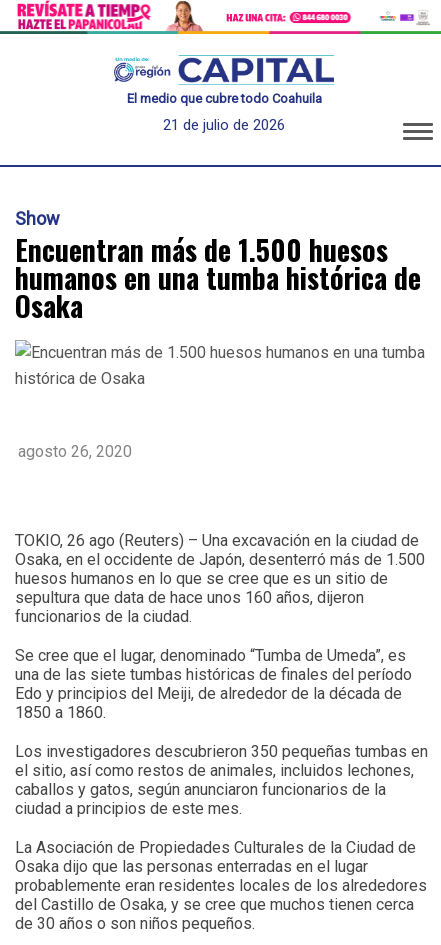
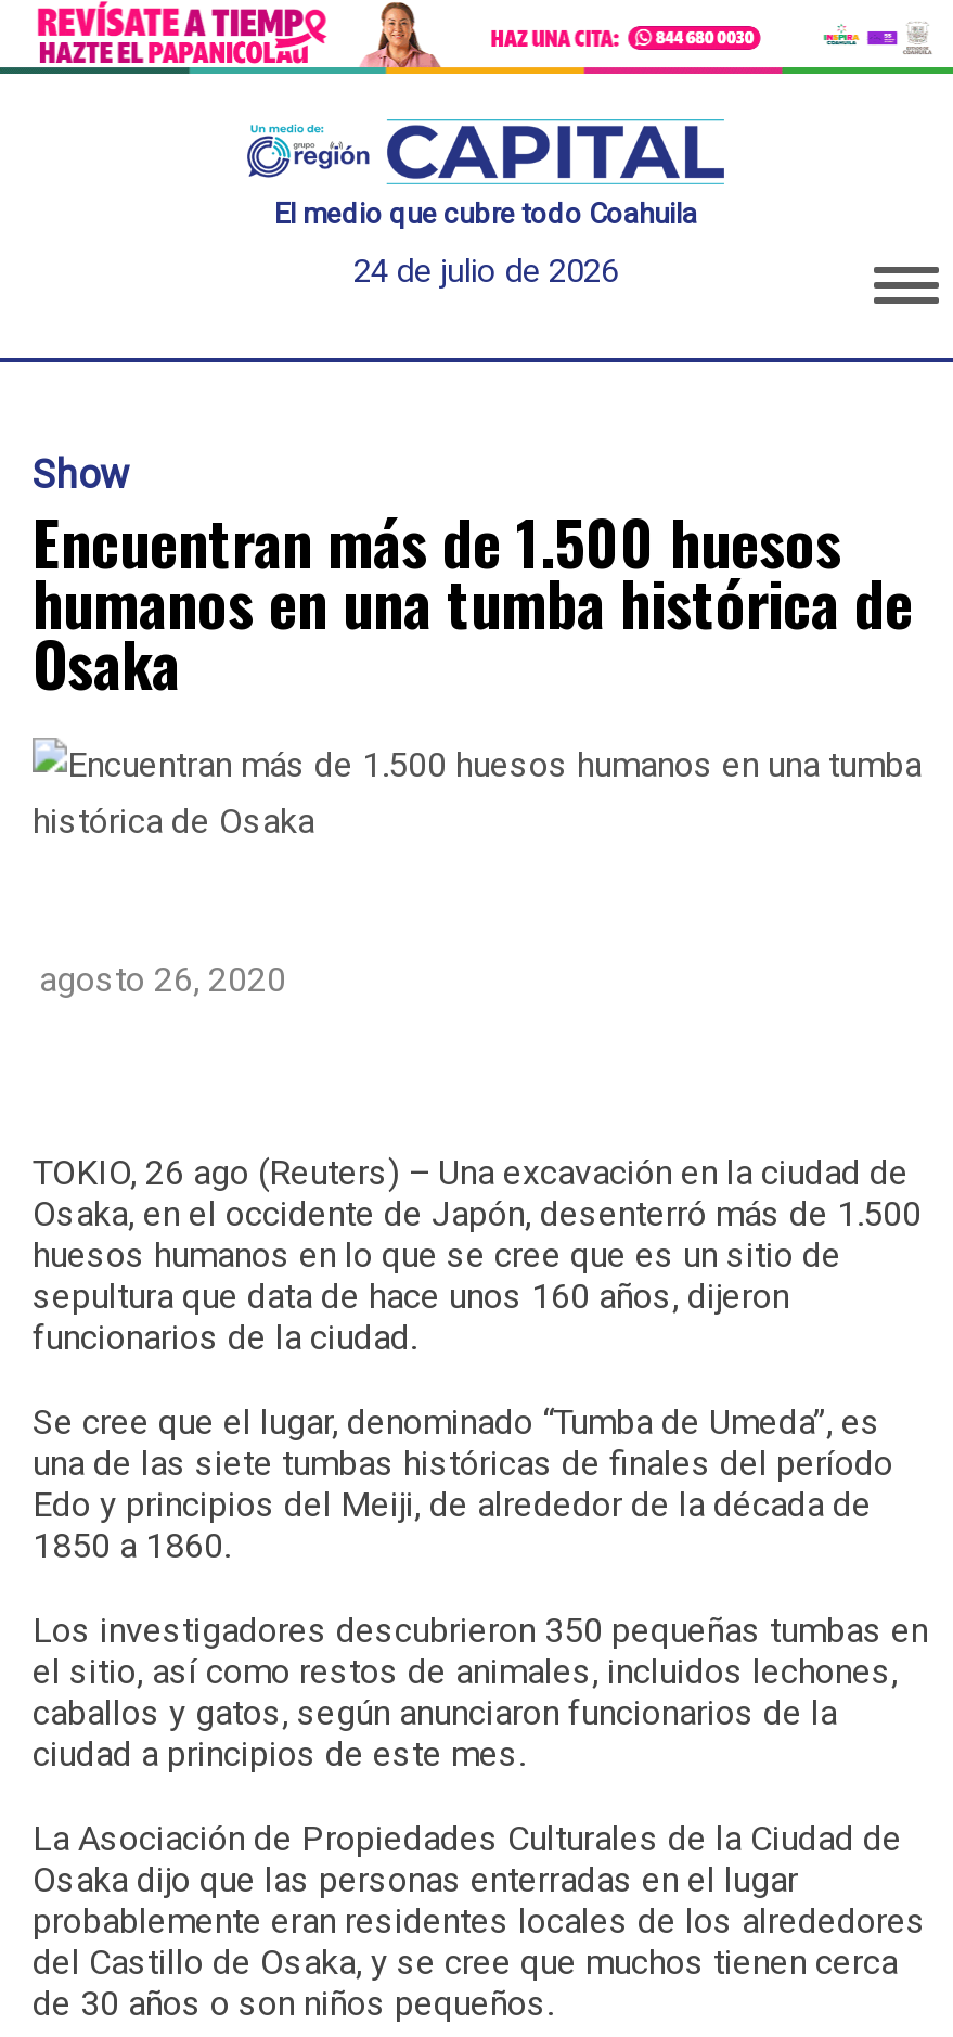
[163,116,285,134] 21 de julio de 2026 -> [353,252,618,291] 24 de julio de 2026

